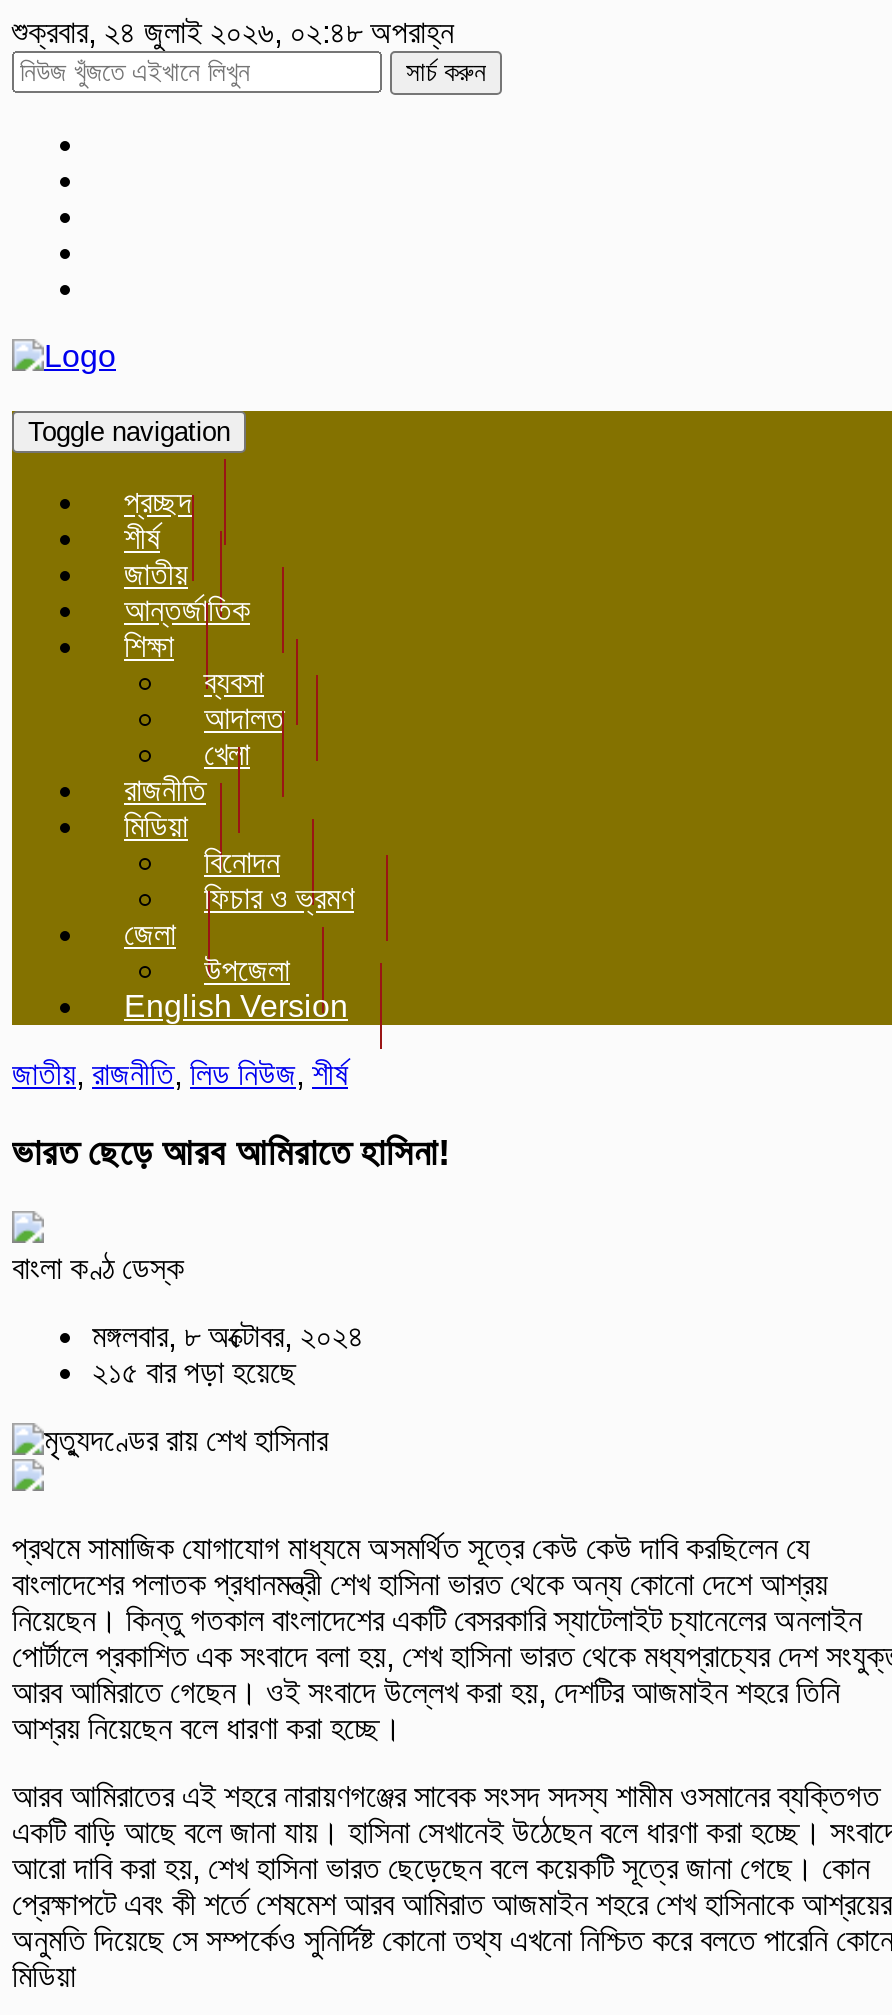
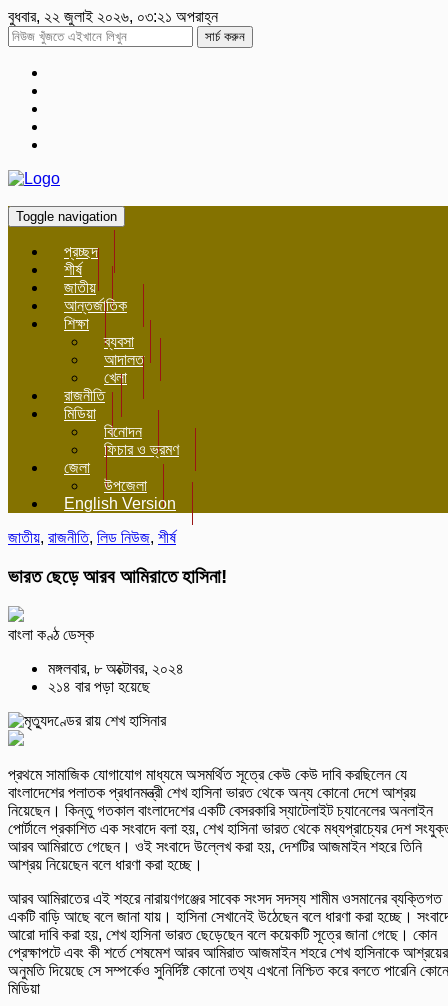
[12,15,454,49] শুক্রবার, ২৪ জুলাই ২০২৬, ০২:৪৮ অপরাহ্ন -> [8,8,218,25] বুধবার, ২২ জুলাই ২০২৬, ০৩:২১ অপরাহ্ন
[92,1356,296,1390] ২১৫ বার পড়া হয়েছে -> [48,678,150,695] ২১৪ বার পড়া হয়েছে

